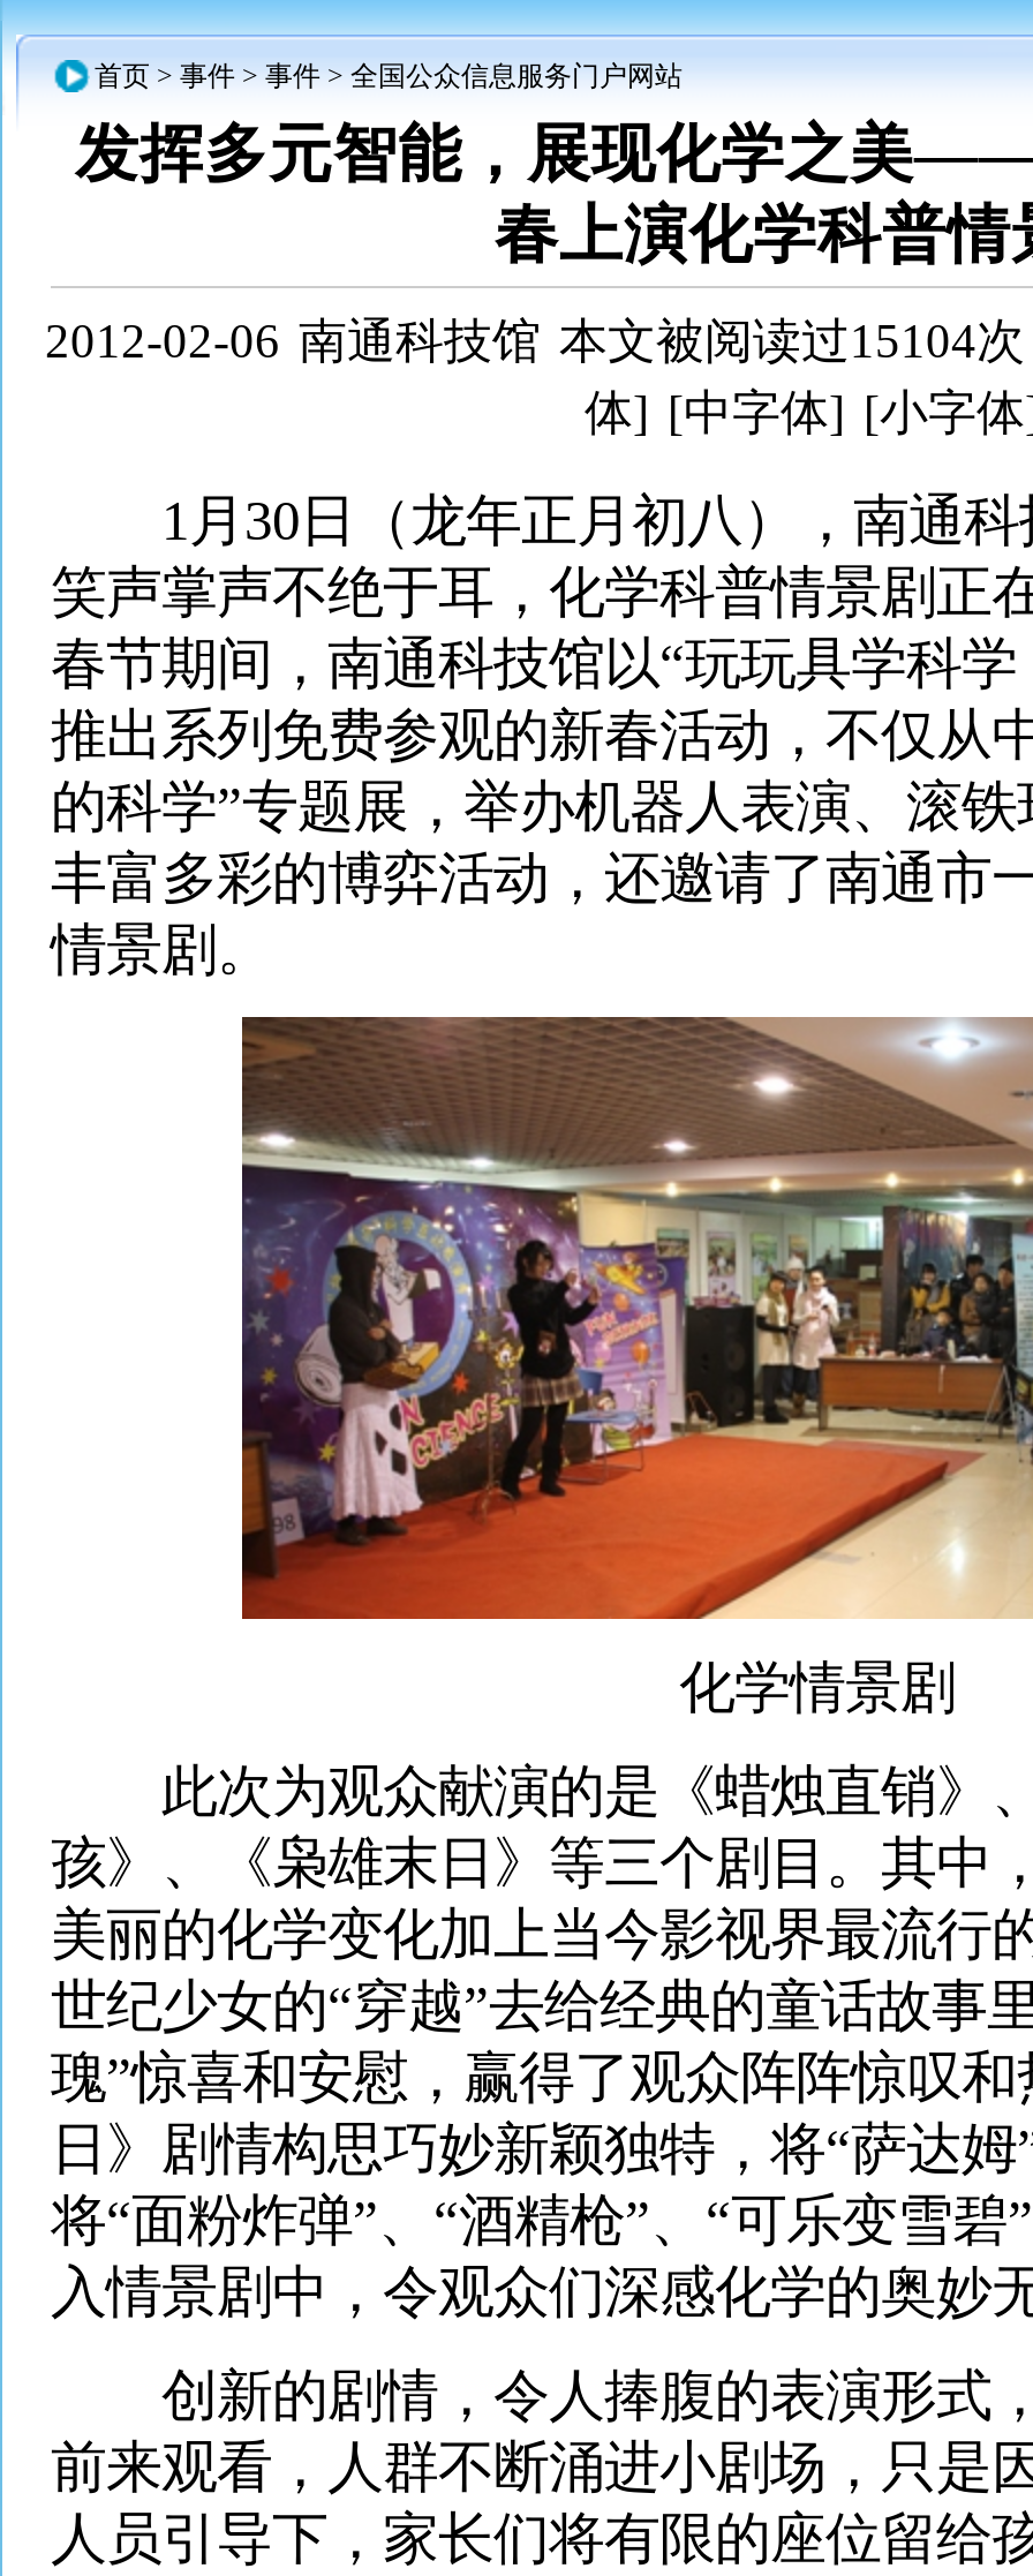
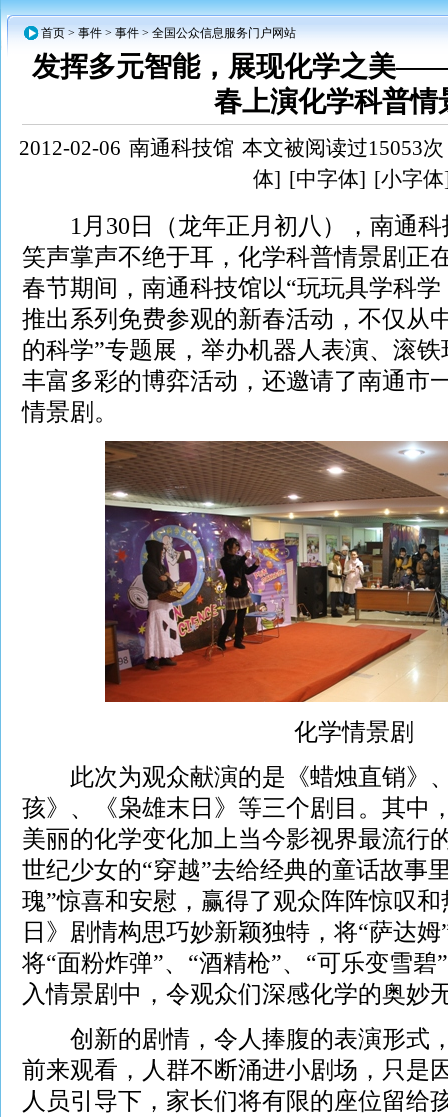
[45,314,1025,367] 2012-02-06 南通科技馆 本文被阅读过15104次 -> [19,136,444,159] 2012-02-06 南通科技馆 本文被阅读过15053次

